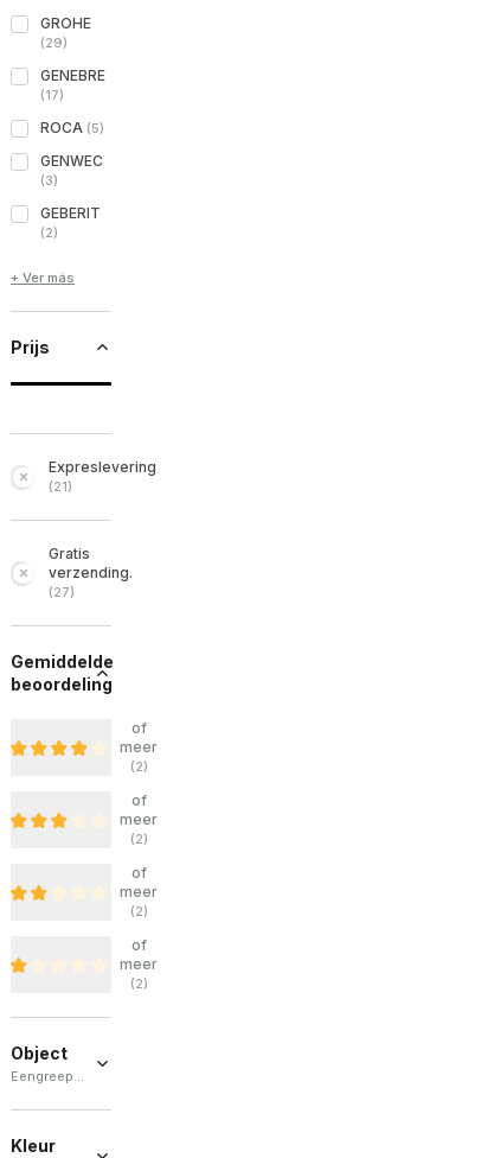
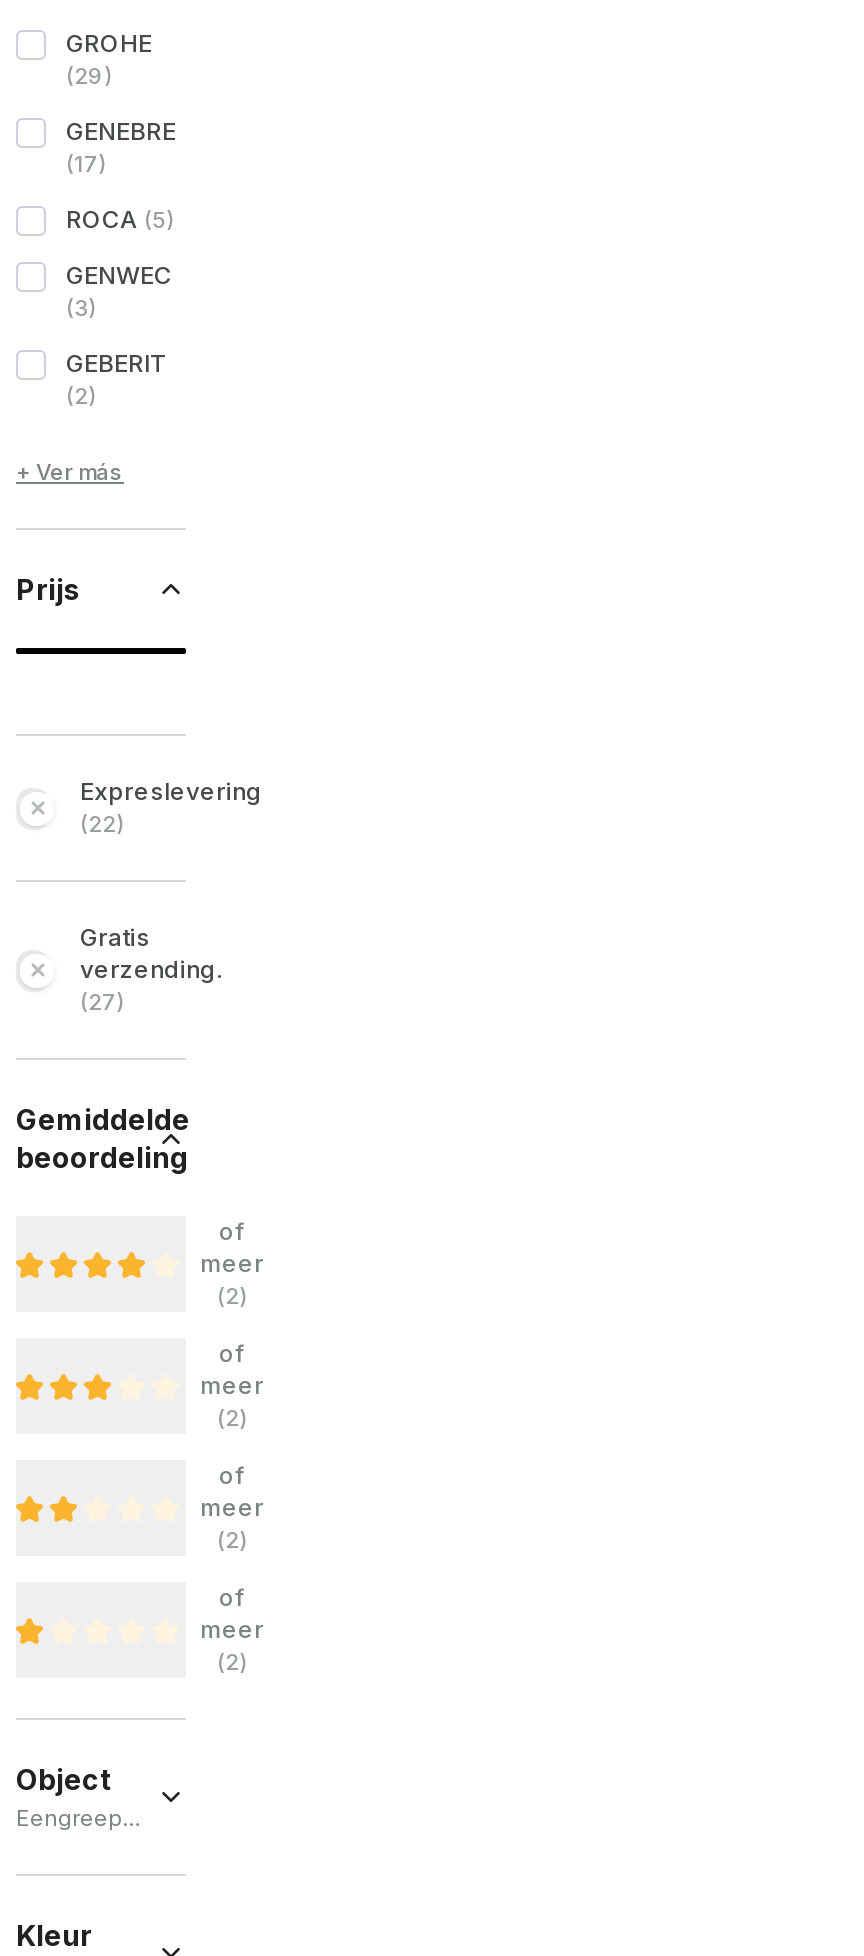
[49,478,72,495] (21) -> [80,810,124,838] (22)

